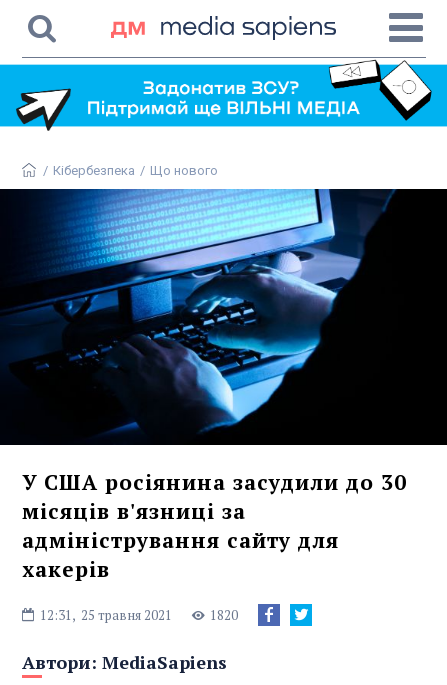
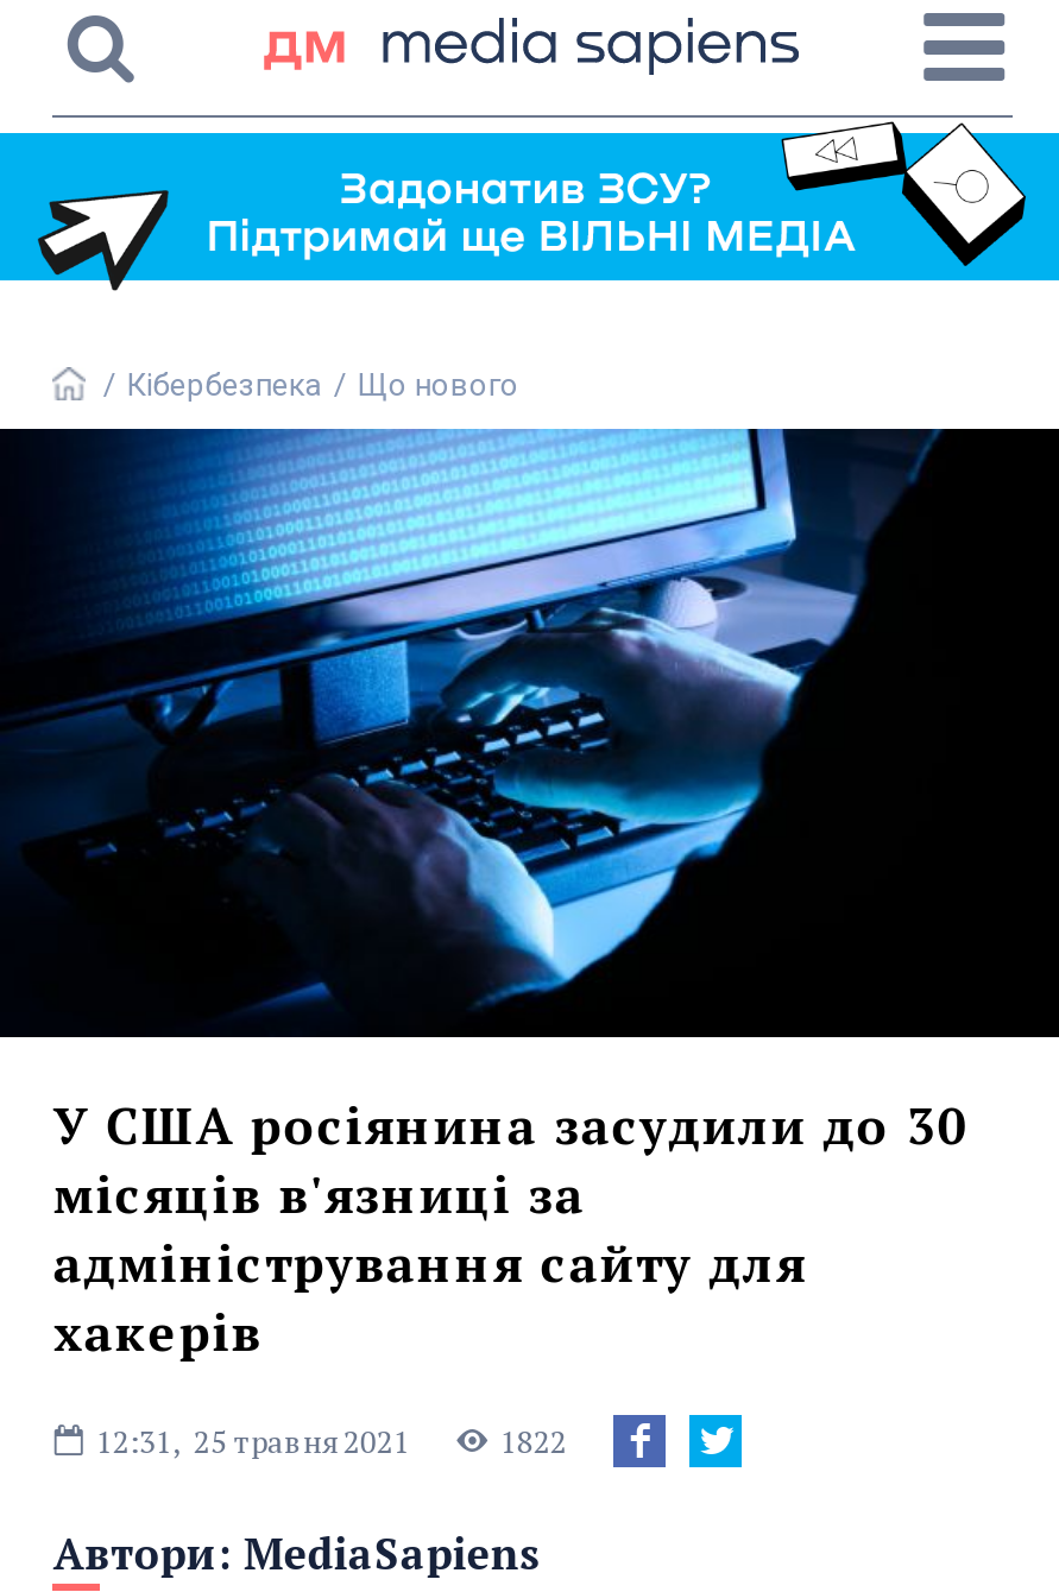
[210,605,238,623] 1820 -> [500,1419,567,1461] 1822

